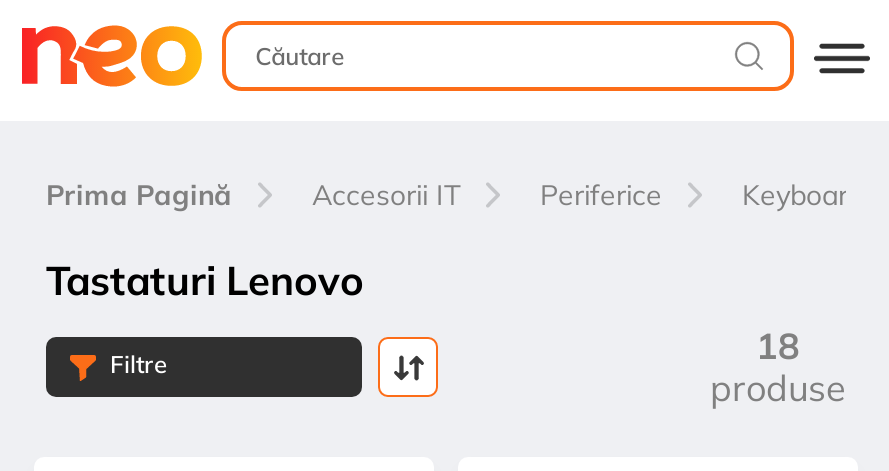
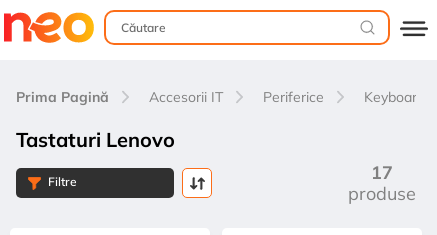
[756,323,800,369] 18 -> [371,161,393,184] 17

